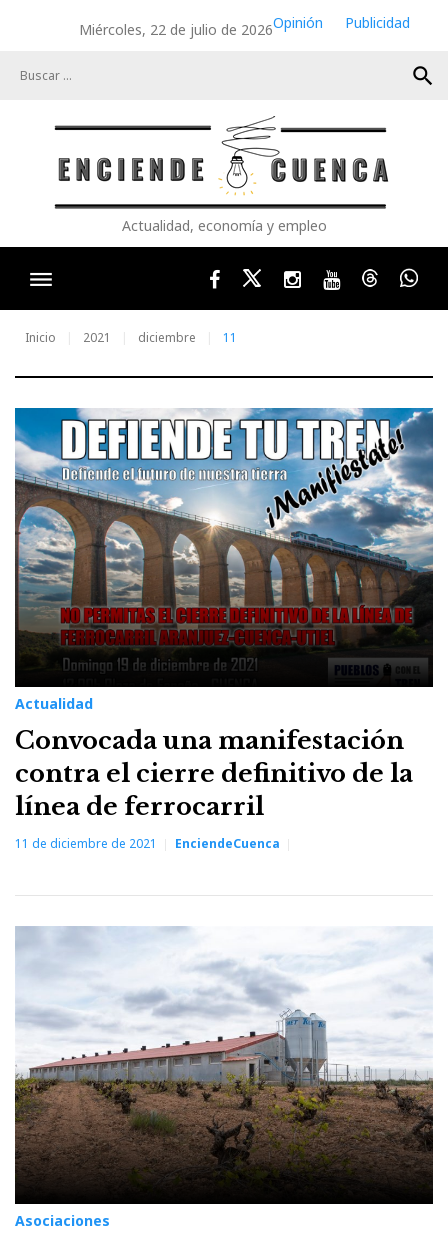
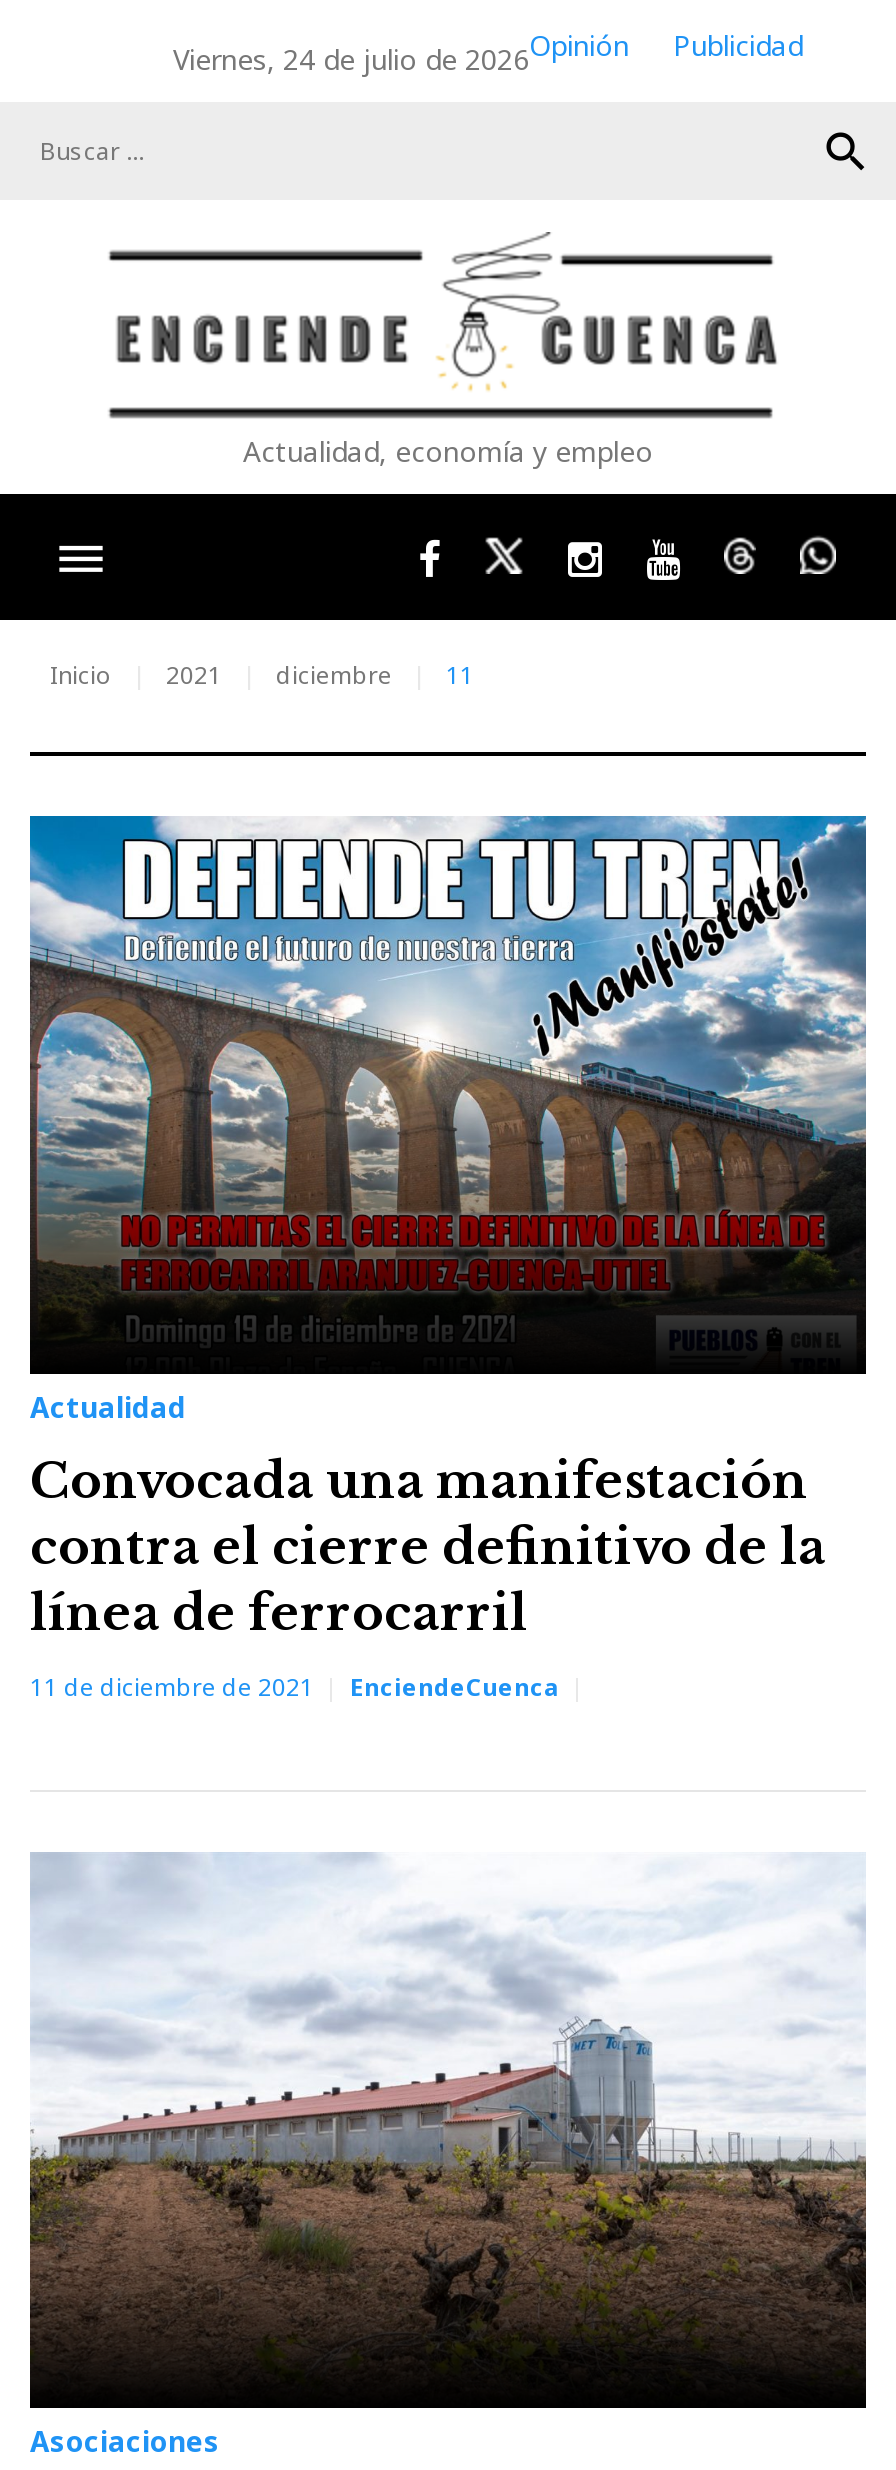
[78,13,322,39] Miércoles, 22 de julio de 2026Opinión -> [173,26,629,78] Viernes, 24 de julio de 2026Opinión

